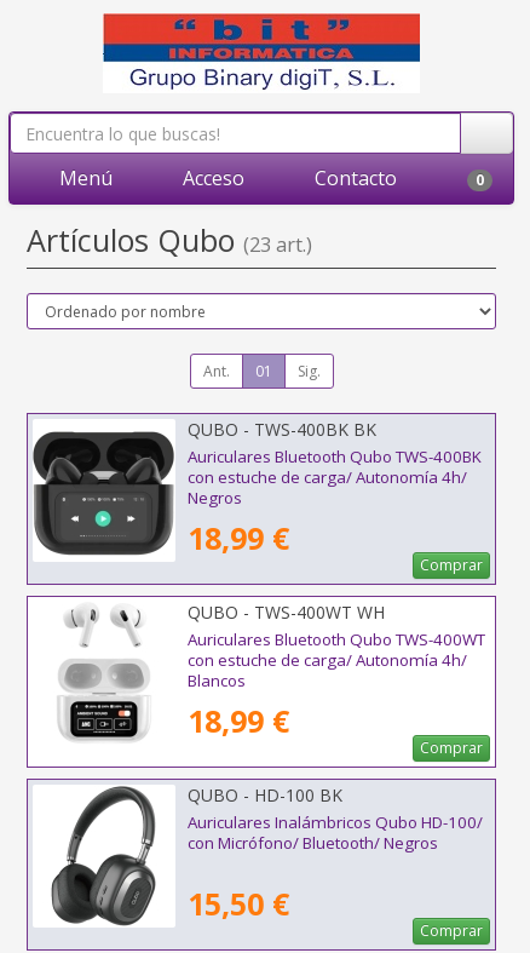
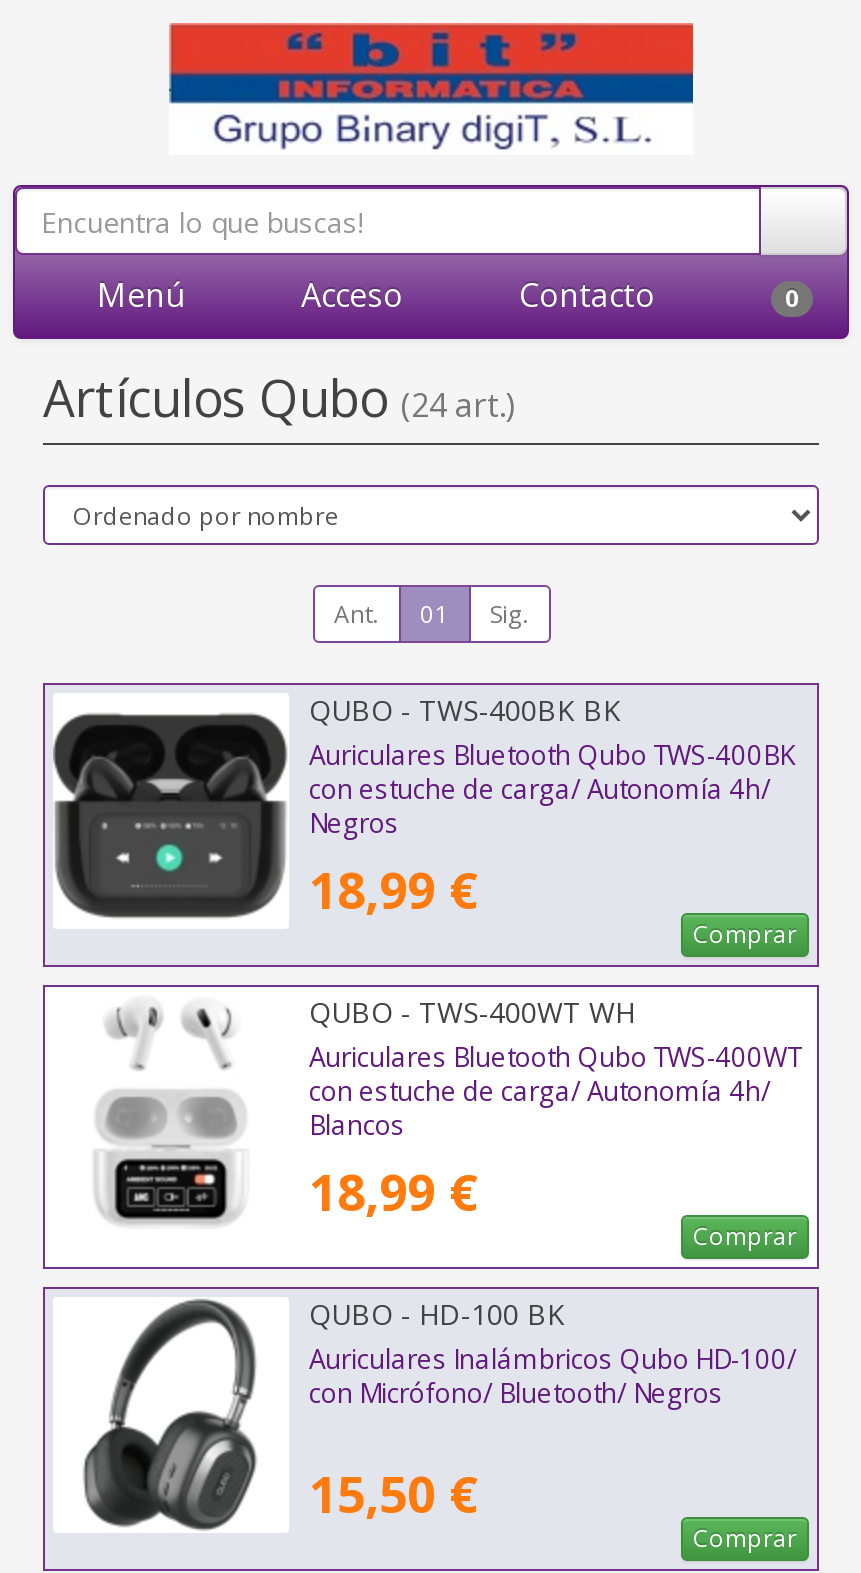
[27,219,312,260] Artículos Qubo (23 art.) -> [43,363,515,431] Artículos Qubo (24 art.)

